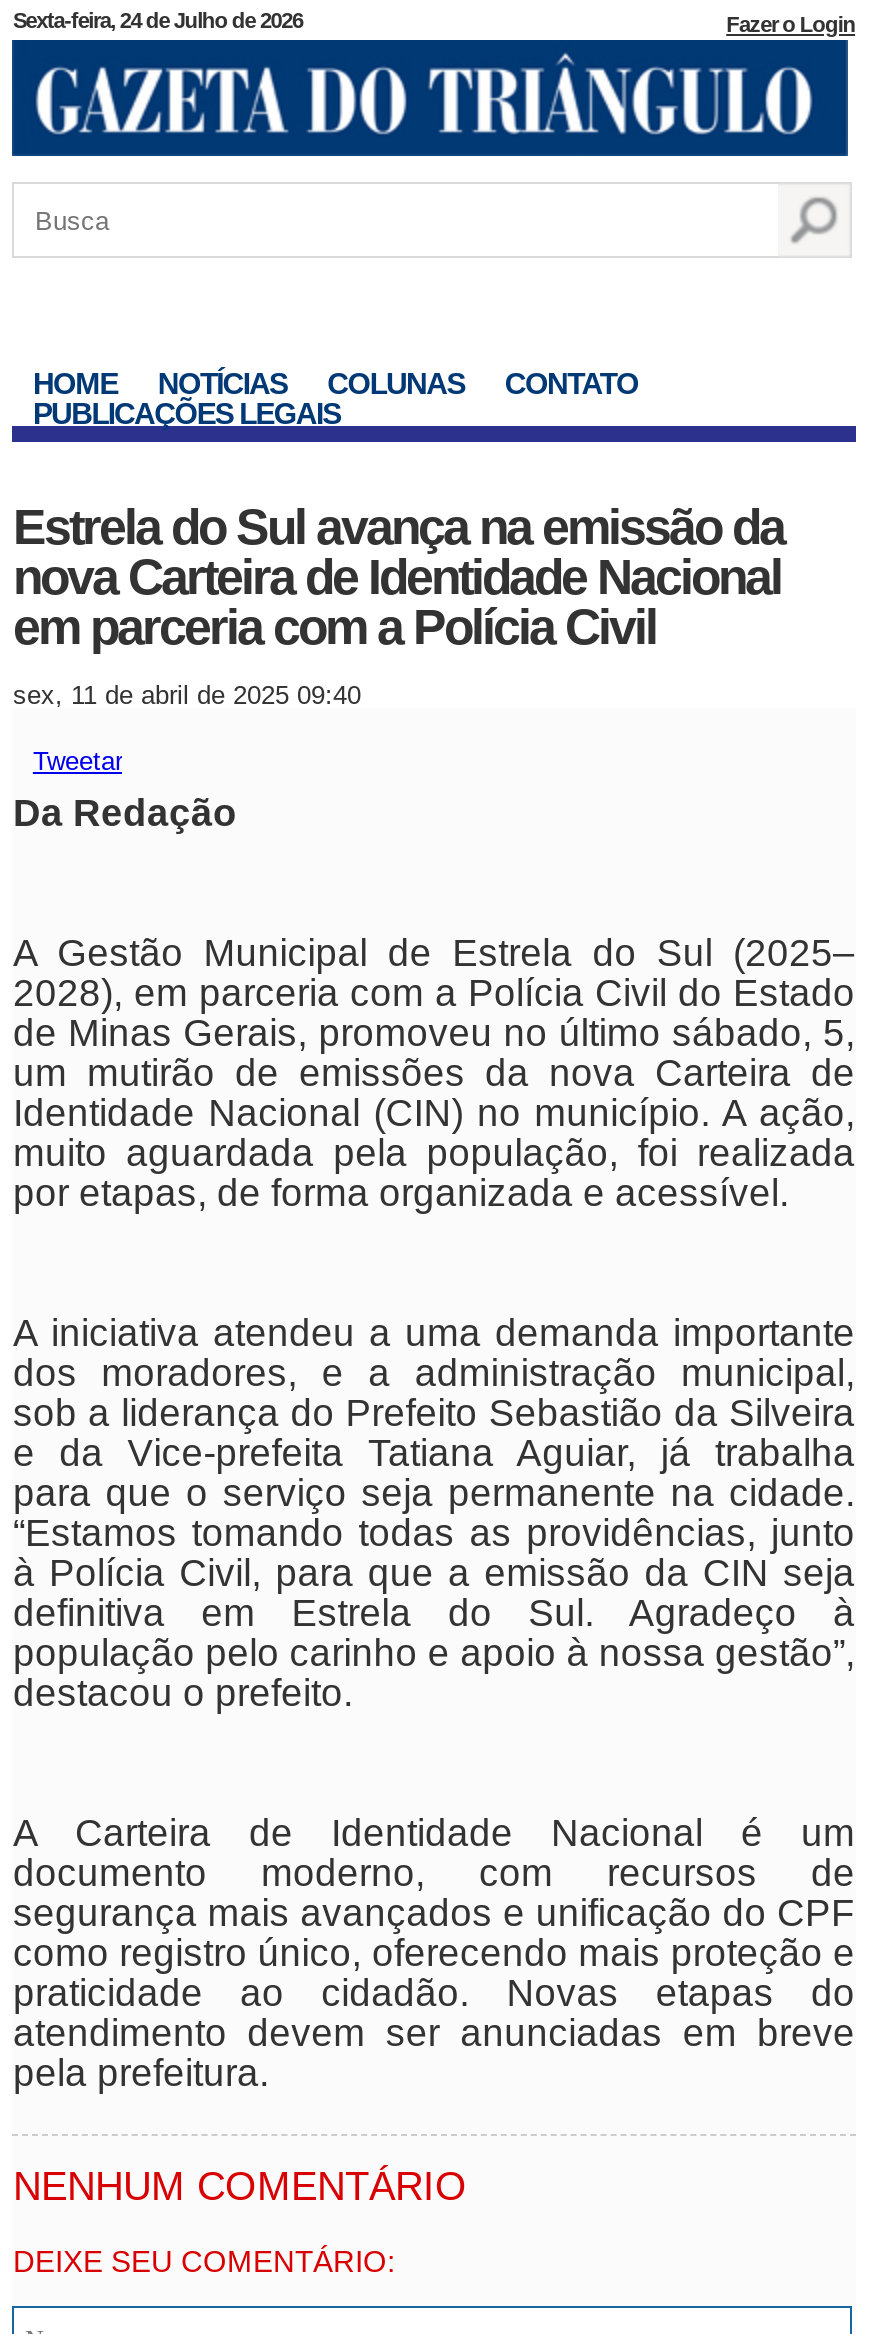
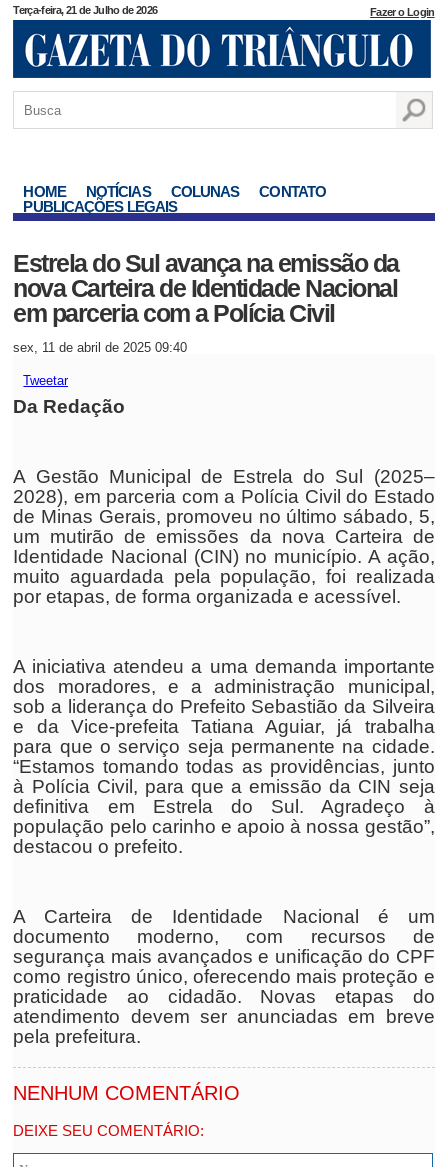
[13,8,303,32] Sexta-feira, 24 de Julho de 2026 -> [13,4,157,16] Terça-feira, 21 de Julho de 2026

